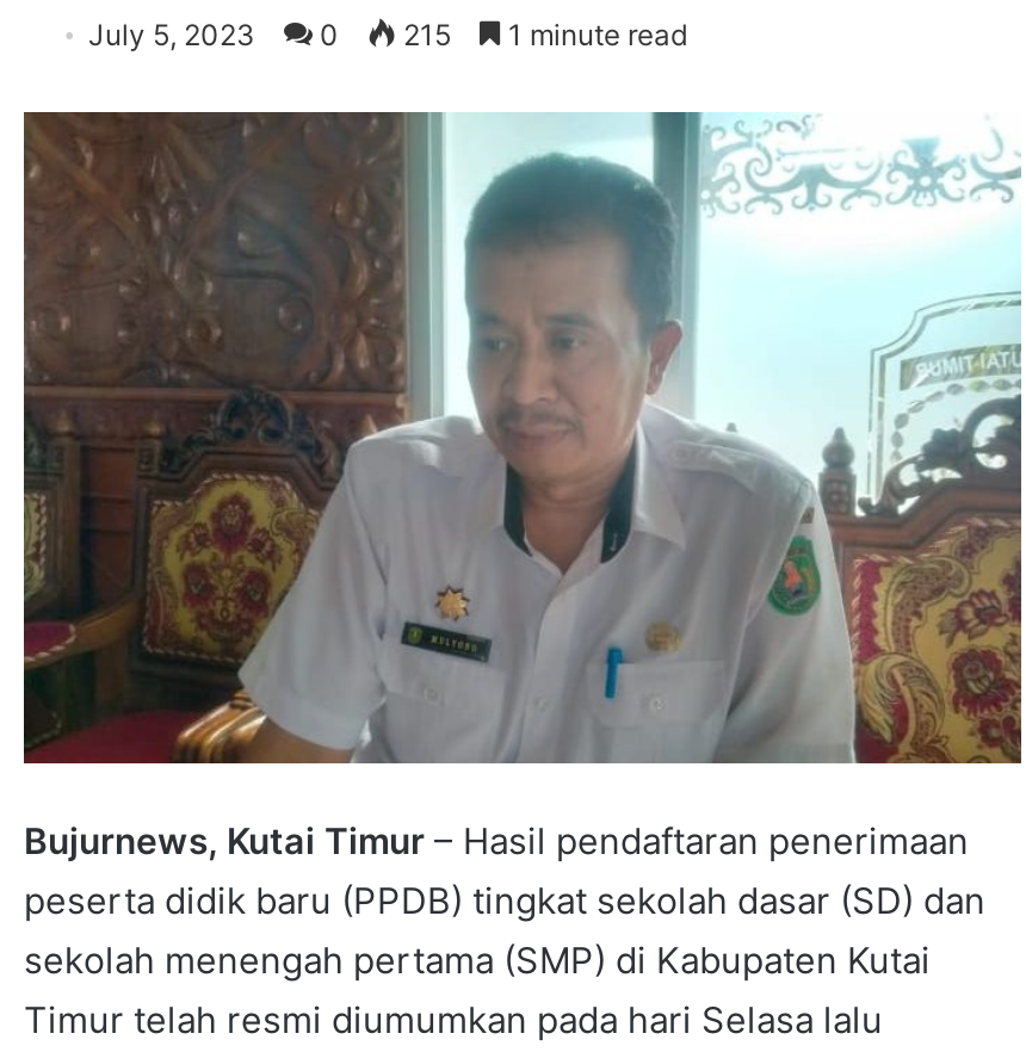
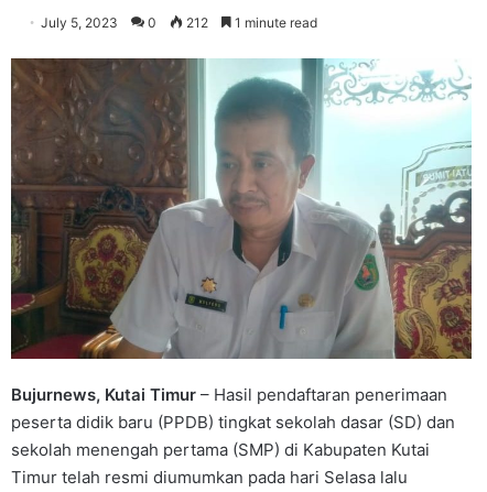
[88,17,687,52] July 5, 2023 0 215 1 minute read -> [41,14,317,31] July 5, 2023 0 212 1 minute read

